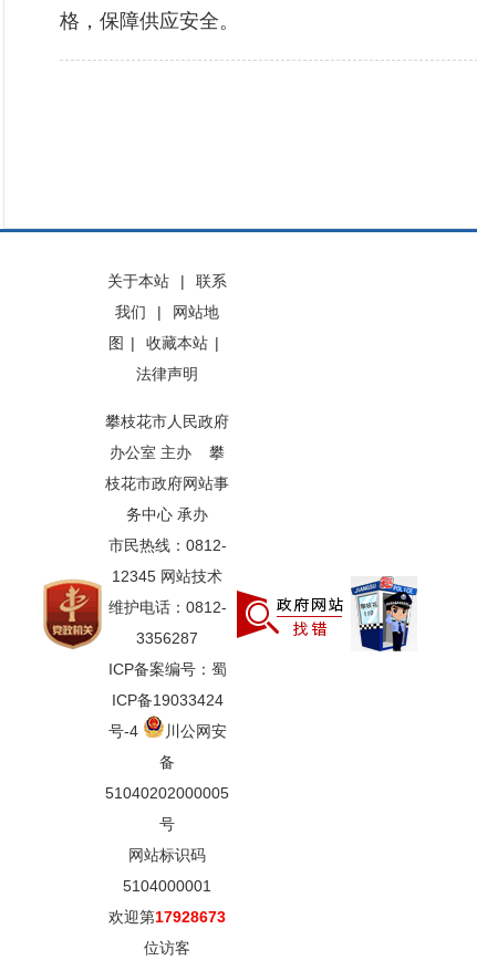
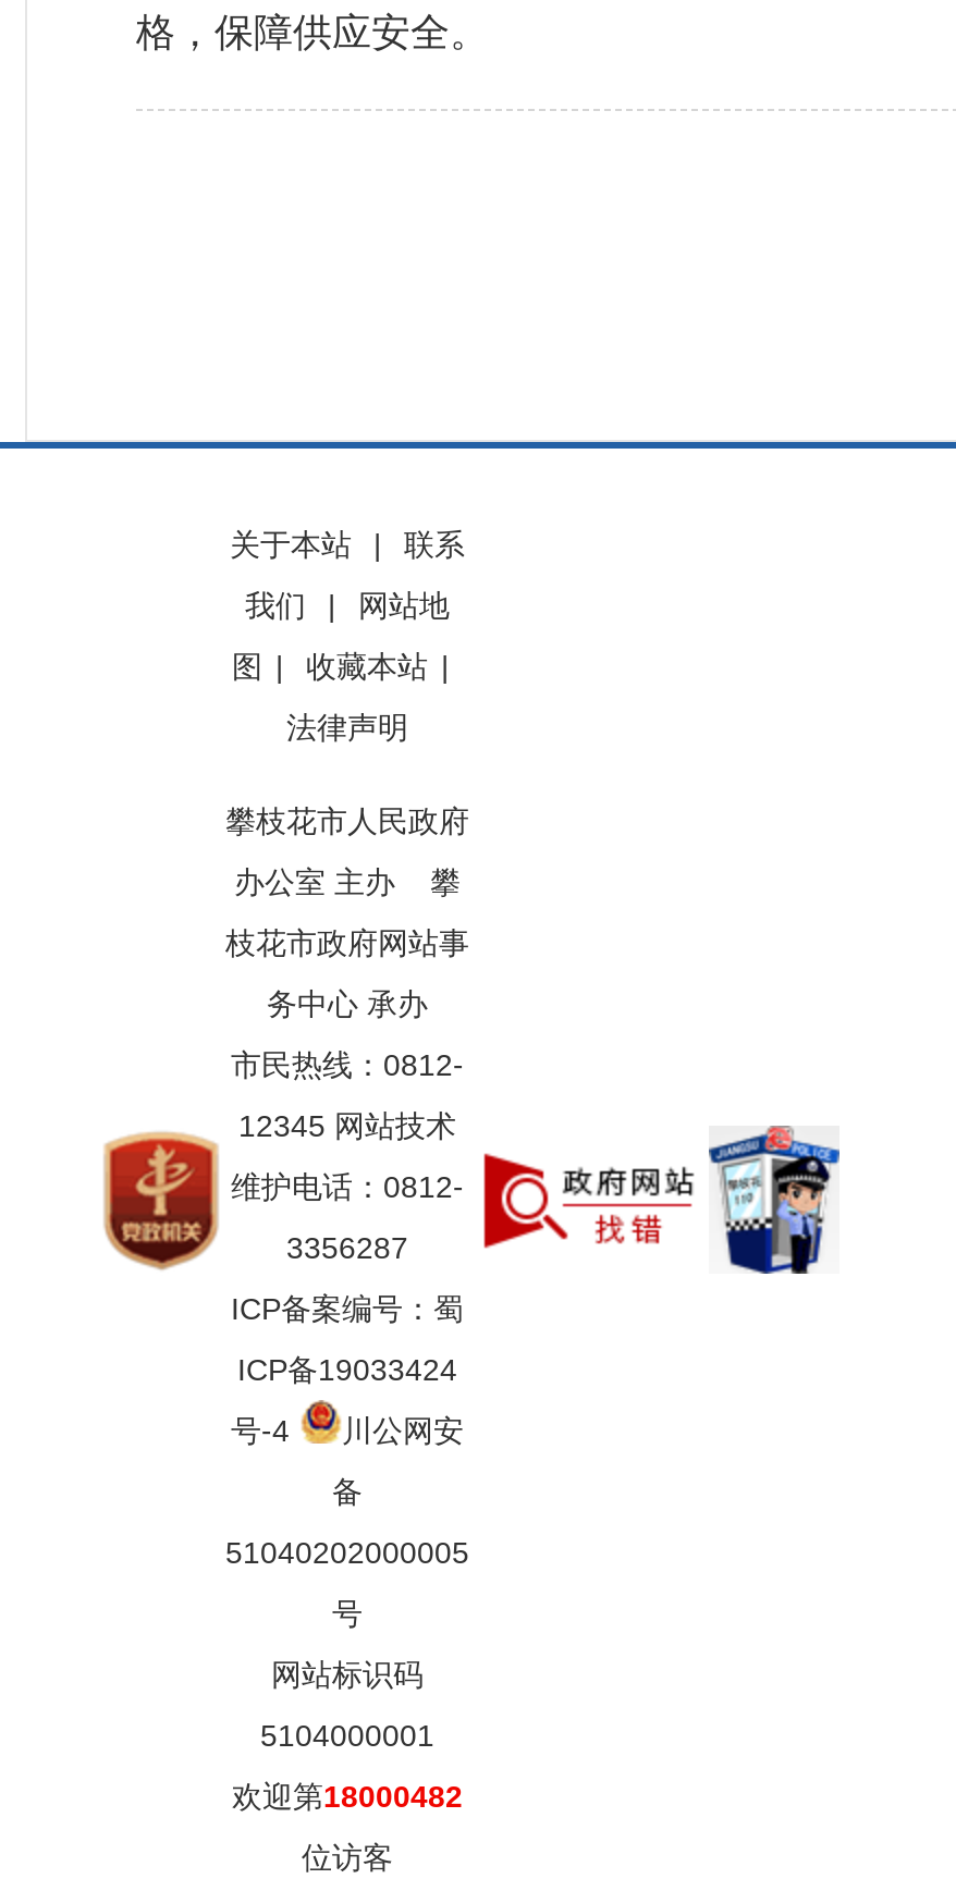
[108,908,226,926] 欢迎第17928673 -> [232,1779,463,1814] 欢迎第18000482

